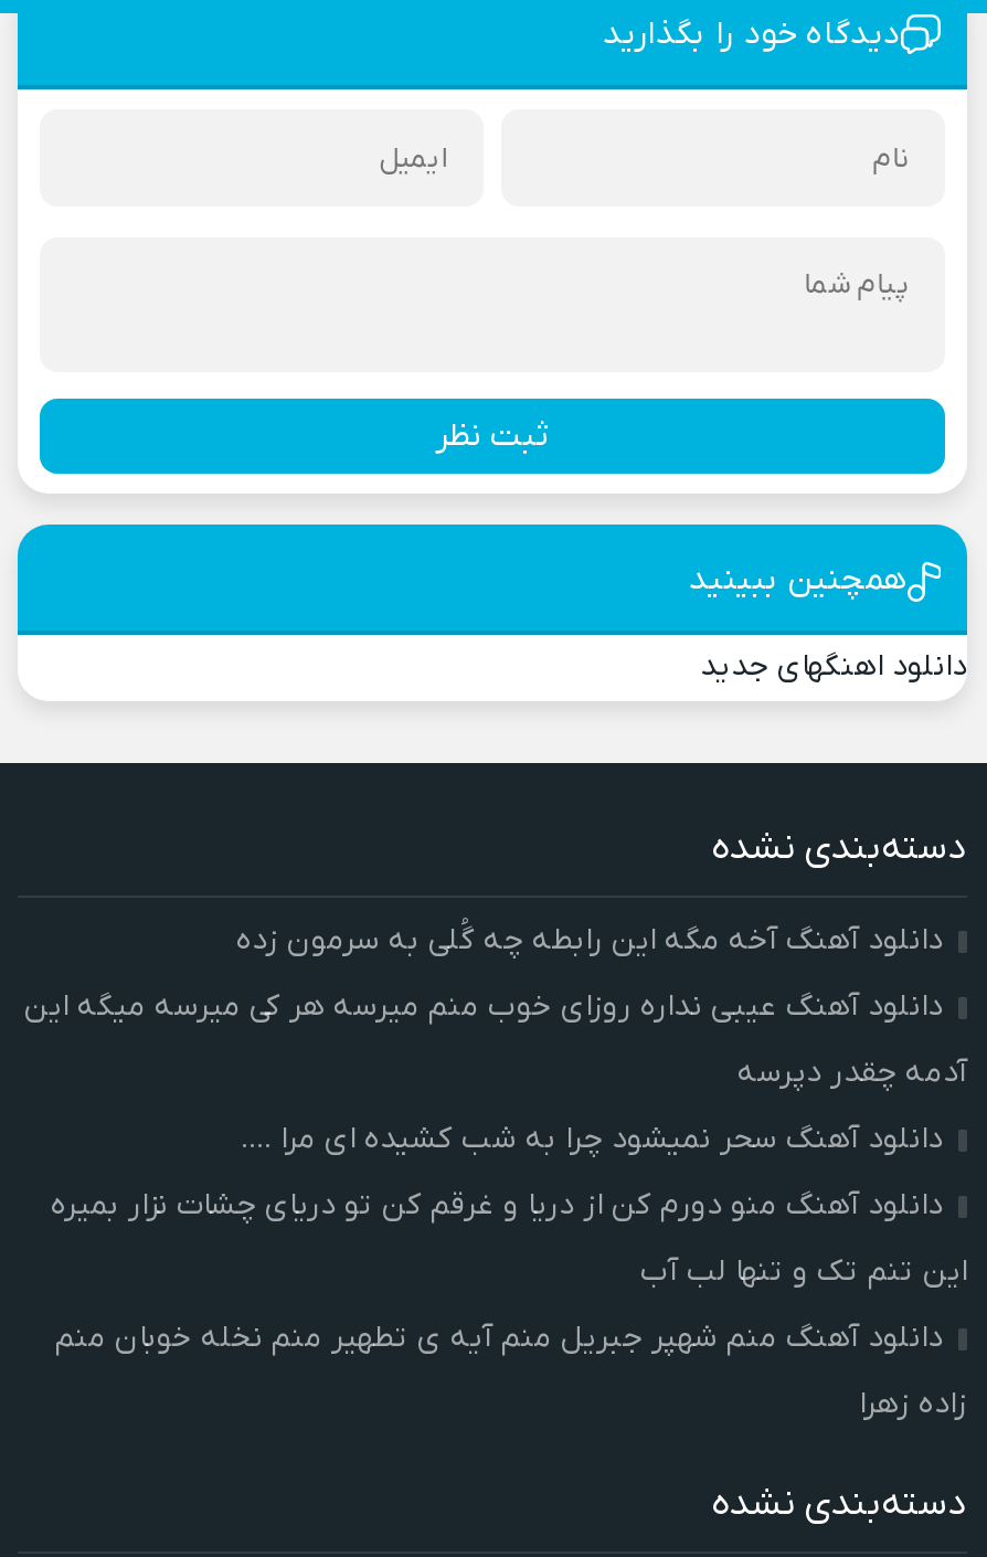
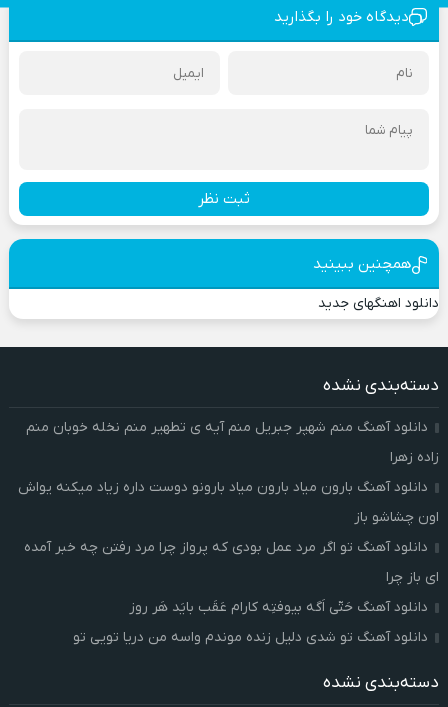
[24,921,967,1294] دانلود آهنگ آخه مگه این رابطه چه گُلی به سرمون زده | دانلود آهنگ عیبی نداره روزای خوب منم میرسه هر کی میرسه میگه این | آدمه چقدر دپرسه | دانلود آهنگ سحر نمیشود چرا به شب کشیده ای مرا …. | دانلود آهنگ منو دورم کن از دریا و غرقم کن تو دریای چشات نزار بمیره | این تنم تک و تنها لب آب -> none
moved [55,1318,967,1427] -> [26,418,439,467]: دانلود آهنگ منم شهپر جبریل منم آیه ی تطهیر منم نخله خوبان منم | زاده زهرا
none -> [18,478,439,647] دانلود آهنگ بارون میاد بارون میاد بارونو دوست داره زیاد میکنه یواش | اون چشاشو باز | دانلود آهنگ تو اگر مرد عمل بودی که پرواز چرا مرد رفتن چه خبر آمده | ای باز چرا | دانلود آهنگ حَتّی اَگه بیوفتِه کارام عَقَب بایَد هَر روز | دانلود آهنگ تو شدی دلیل زنده موندم واسه من دریا تویی تو

